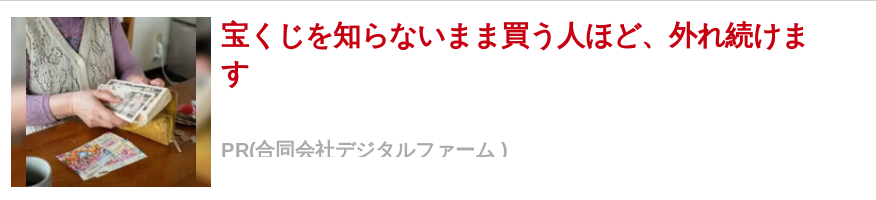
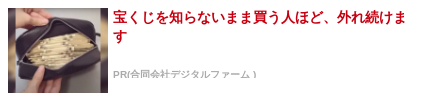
[11,16,213,190] [image] -> [8,8,109,94] [image]

